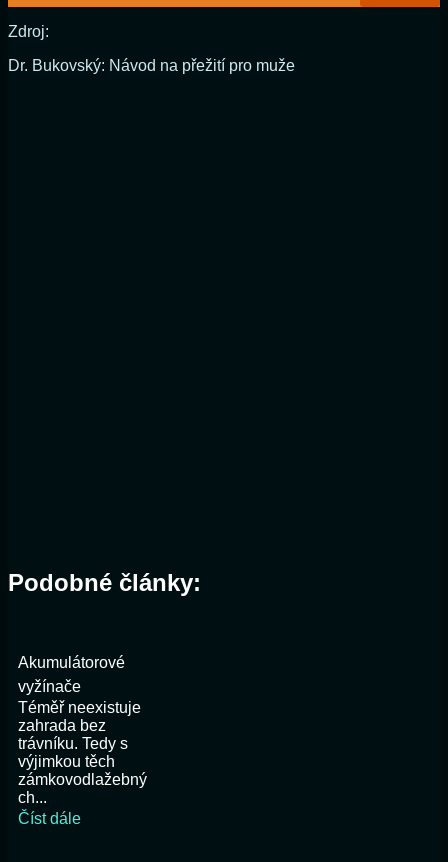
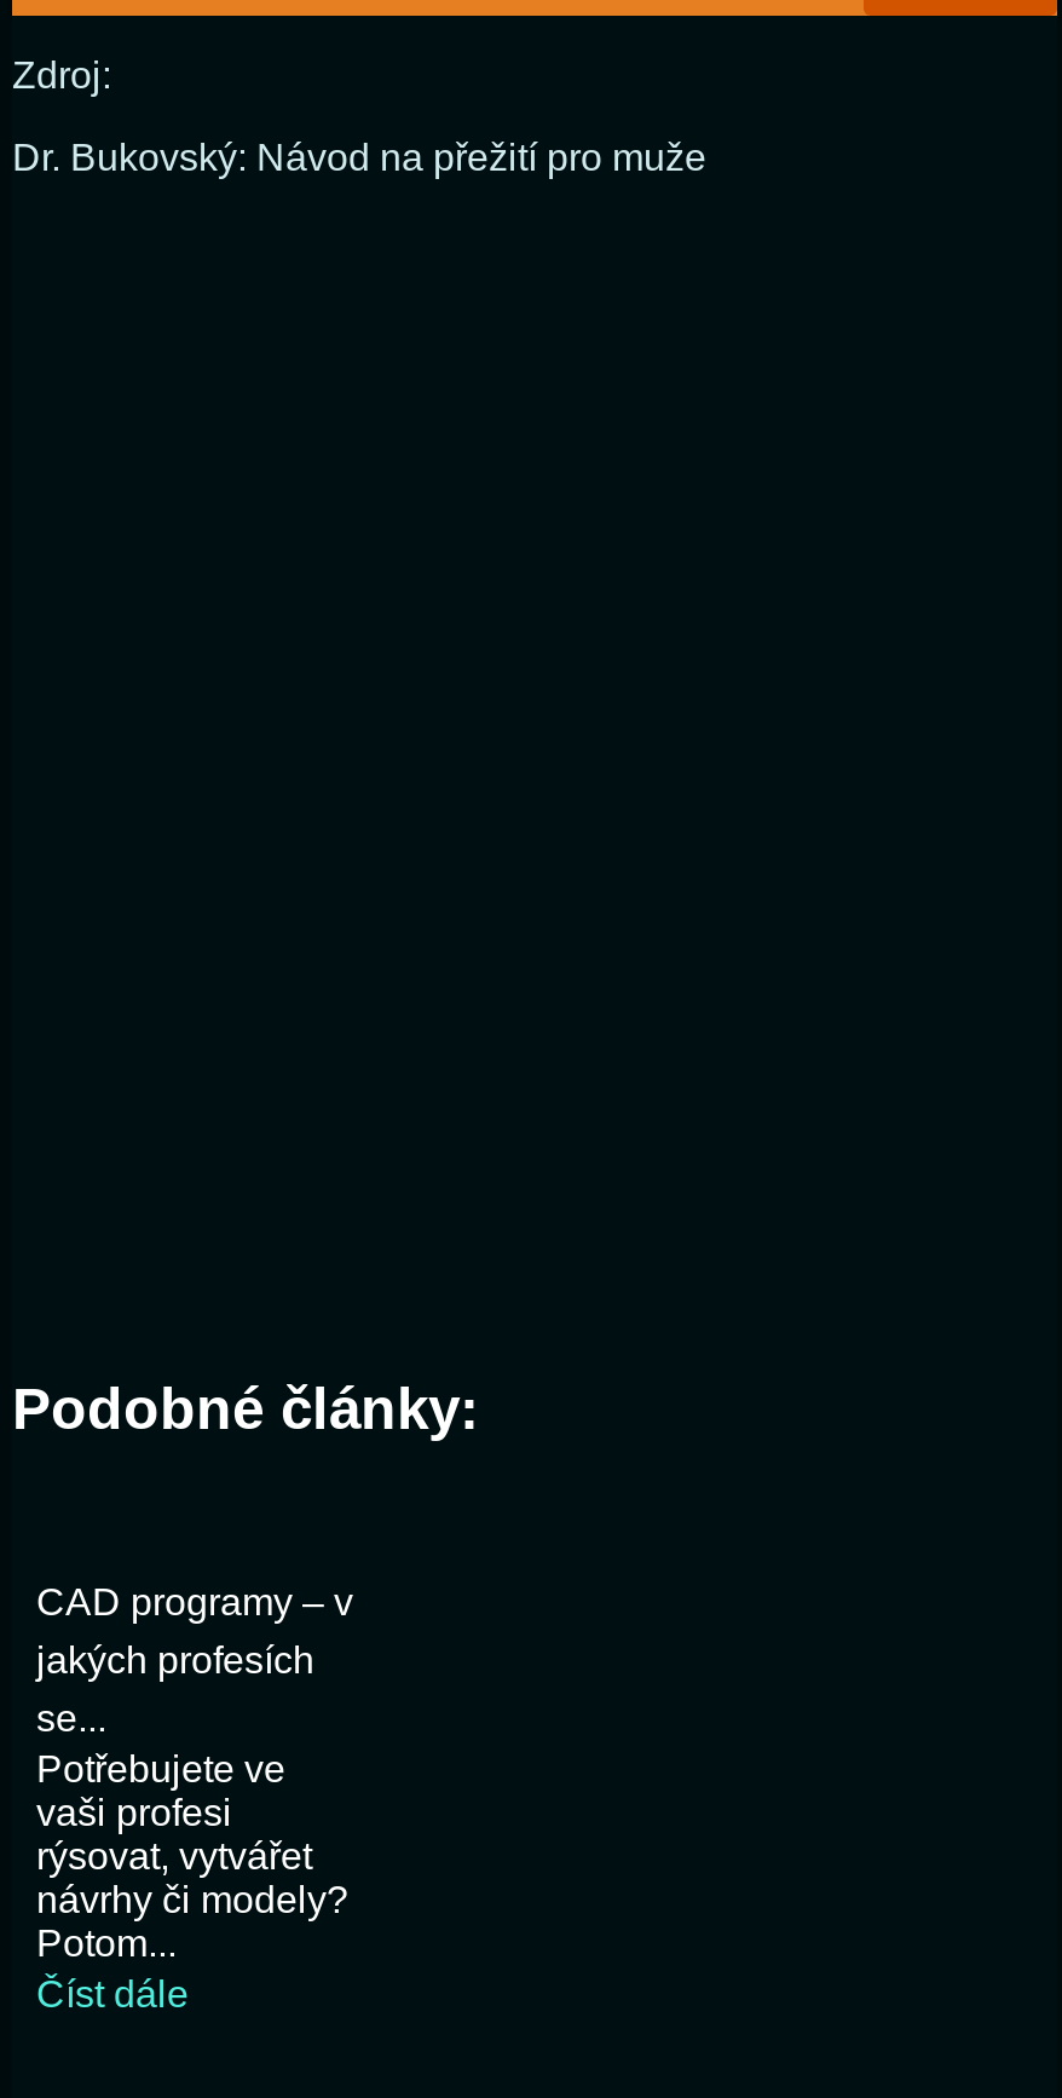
[18,654,147,806] Akumulátorové | vyžínače | Téměř neexistuje | zahrada bez | trávníku. Tedy s | výjimkou těch | zámkovodlažebný | ch... -> [36,1582,353,1964] CAD programy – v | jakých profesích | se... | Potřebujete ve | vaši profesi | rýsovat, vytvářet | návrhy či modely? | Potom...

